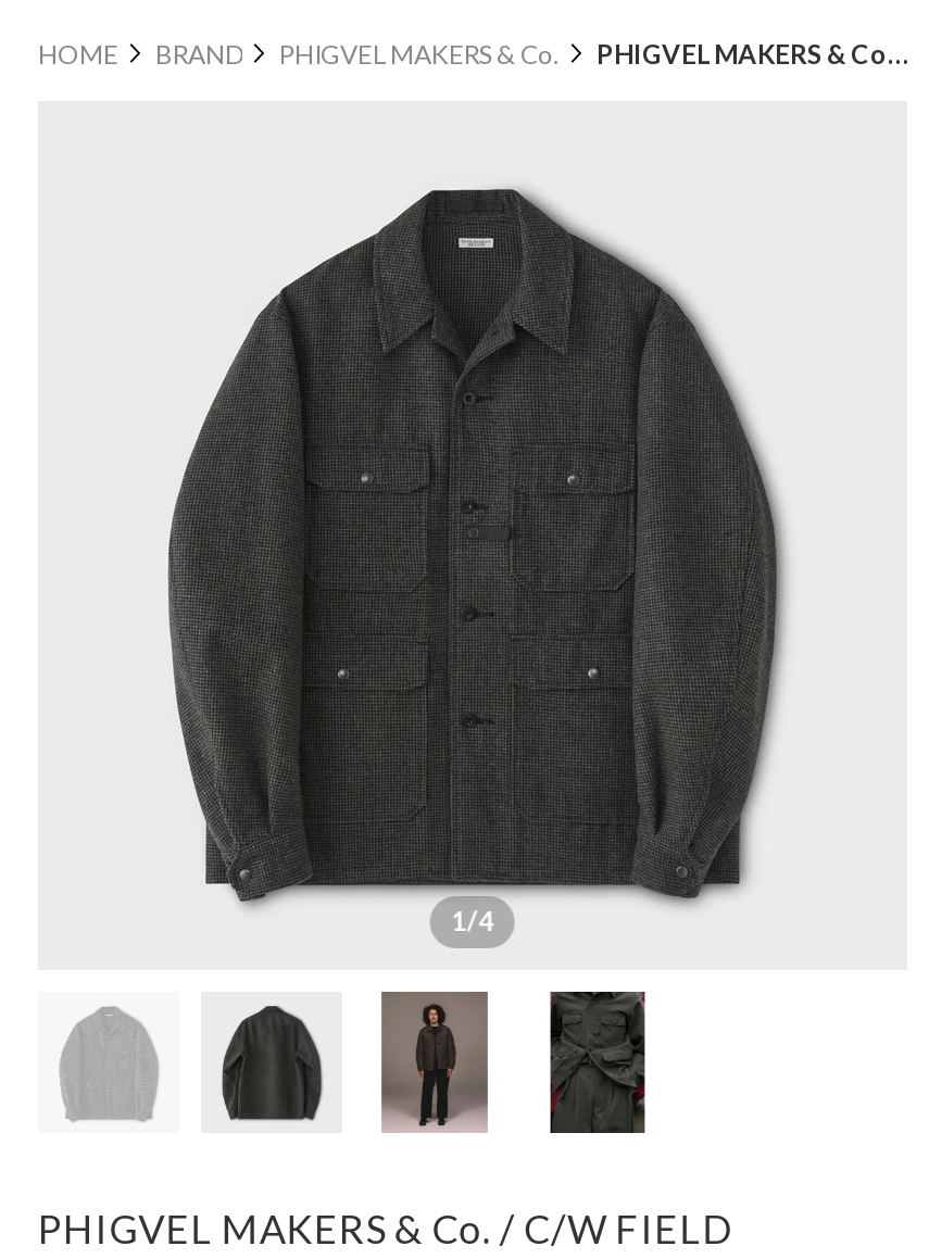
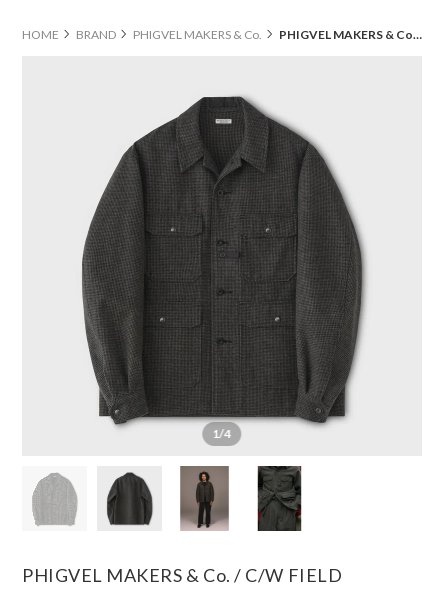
none -> [212,425,232,440] 1/4

